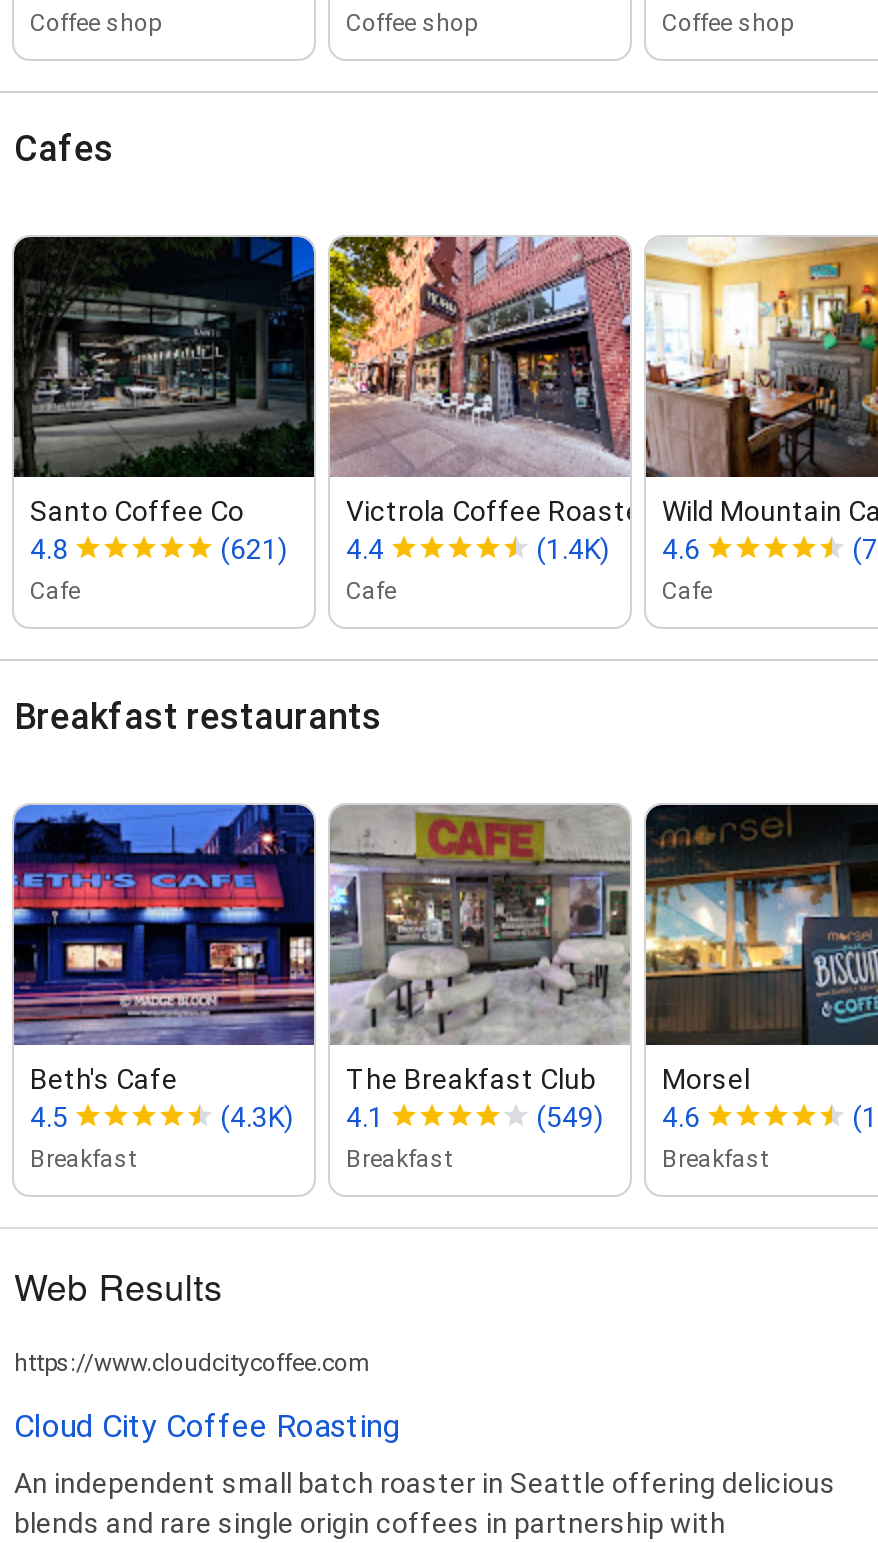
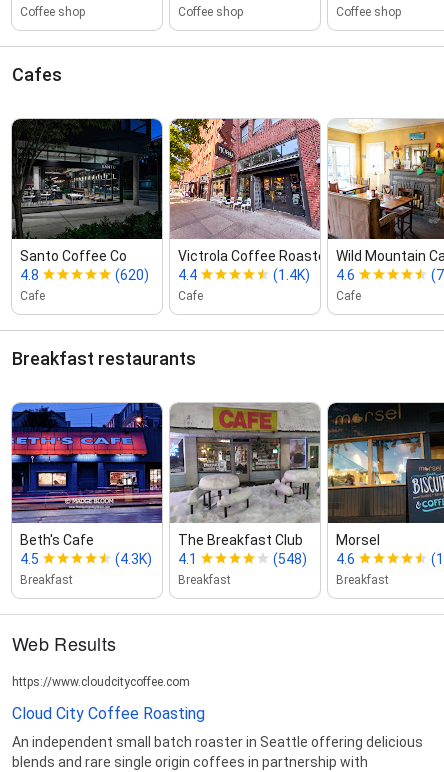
[220,532,384,564] (621) 4.4 -> [115,267,197,283] (620) 4.4
[536,1100,700,1132] (549) 4.6 -> [273,551,355,567] (548) 4.6

